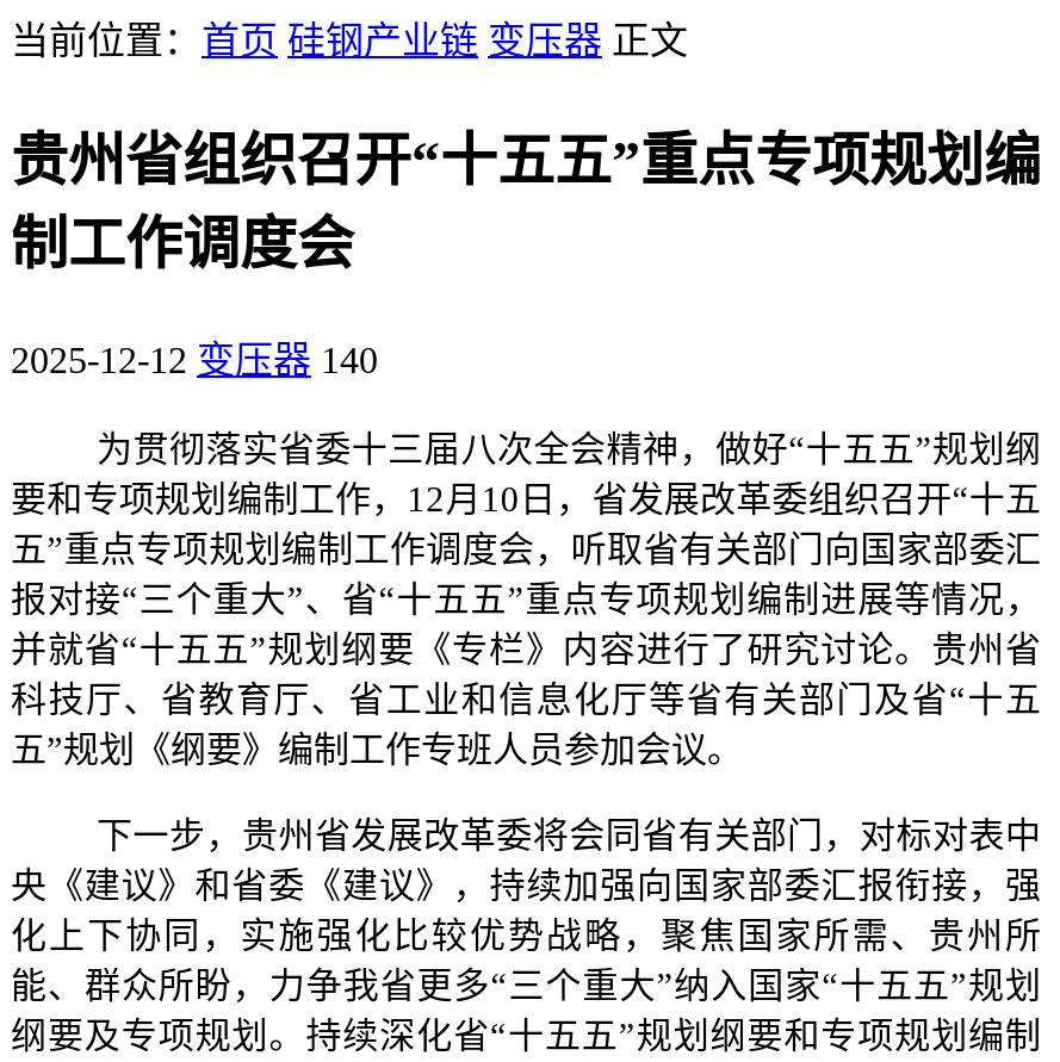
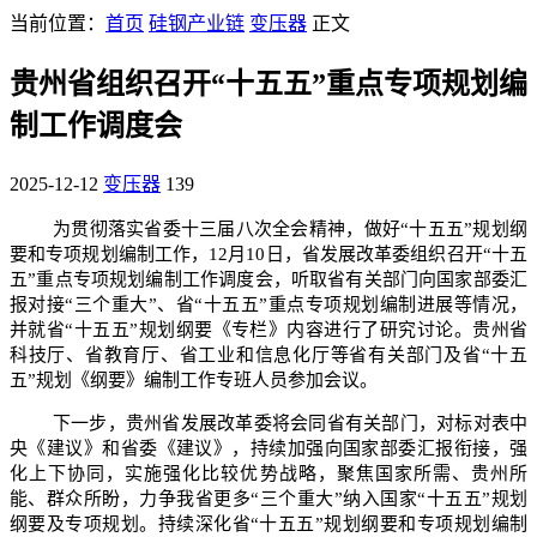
[11,339,378,380] 2025-12-12 变压器 140 -> [10,174,194,194] 2025-12-12 变压器 139

